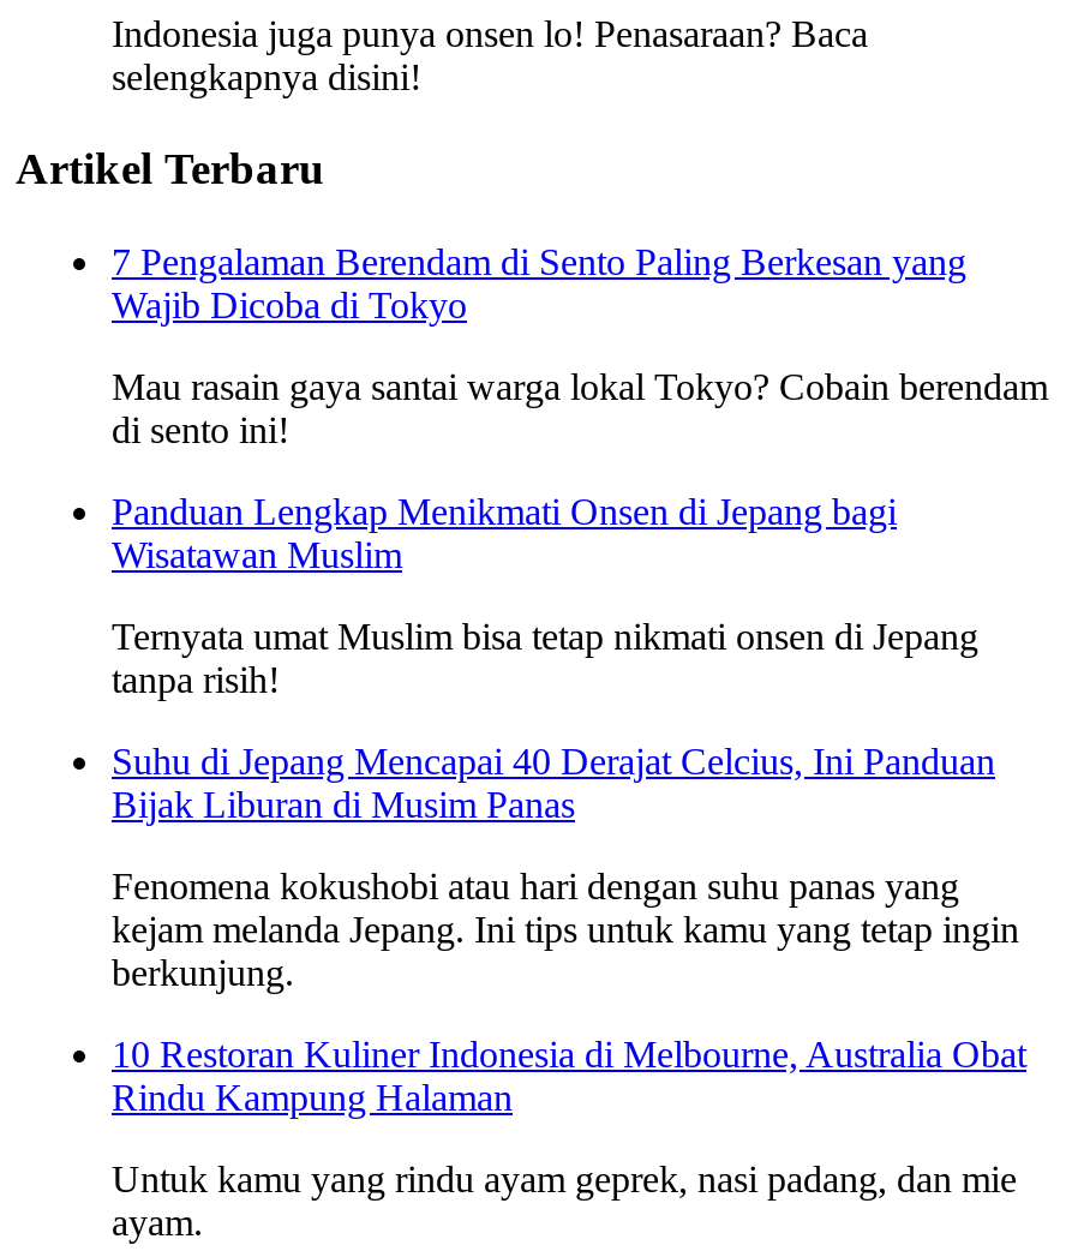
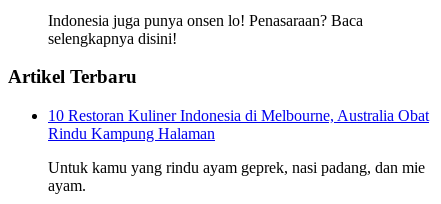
[112,241,1048,993] 7 Pengalaman Berendam di Sento Paling Berkesan yang | Wajib Dicoba di Tokyo | Mau rasain gaya santai warga lokal Tokyo? Cobain berendam | di sento ini! | Panduan Lengkap Menikmati Onsen di Jepang bagi | Wisatawan Muslim | Ternyata umat Muslim bisa tetap nikmati onsen di Jepang | tanpa risih! | Suhu di Jepang Mencapai 40 Derajat Celcius, Ini Panduan | Bijak Liburan di Musim Panas | Fenomena kokushobi atau hari dengan suhu panas yang | kejam melanda Jepang. Ini tips untuk kamu yang tetap ingin | berkunjung. -> none

